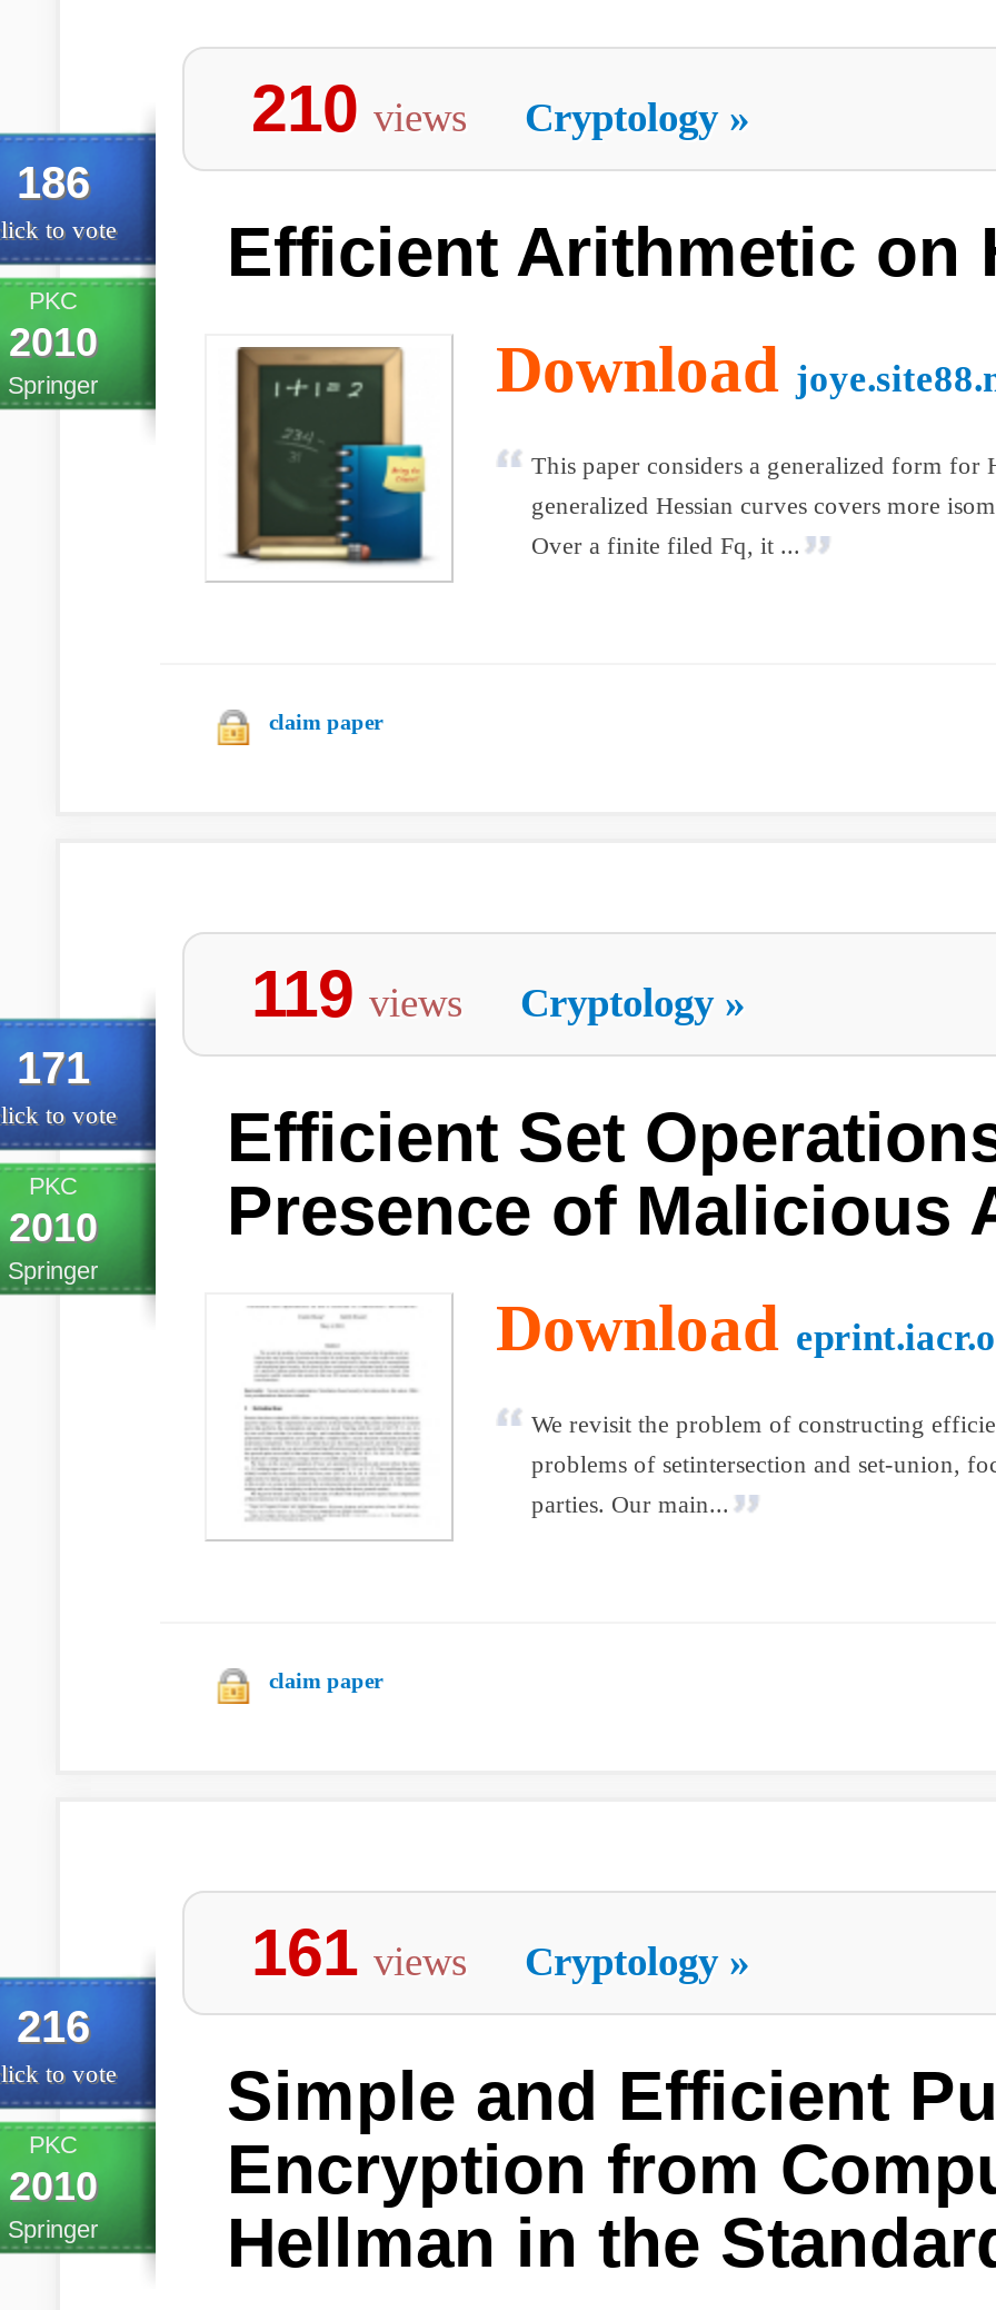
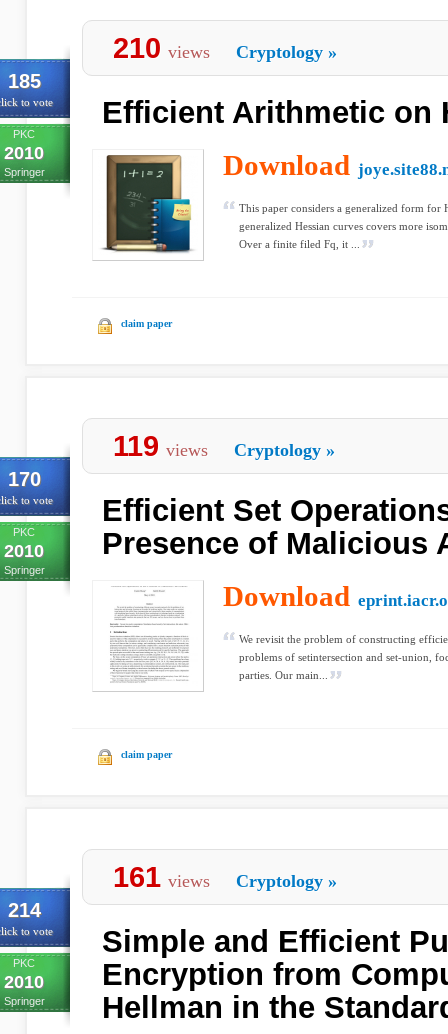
[17,158,90,207] 186 -> [7,70,40,92] 185
[17,1043,90,1092] 171 -> [7,468,40,490] 170
[17,2002,90,2051] 216 -> [7,899,40,921] 214

